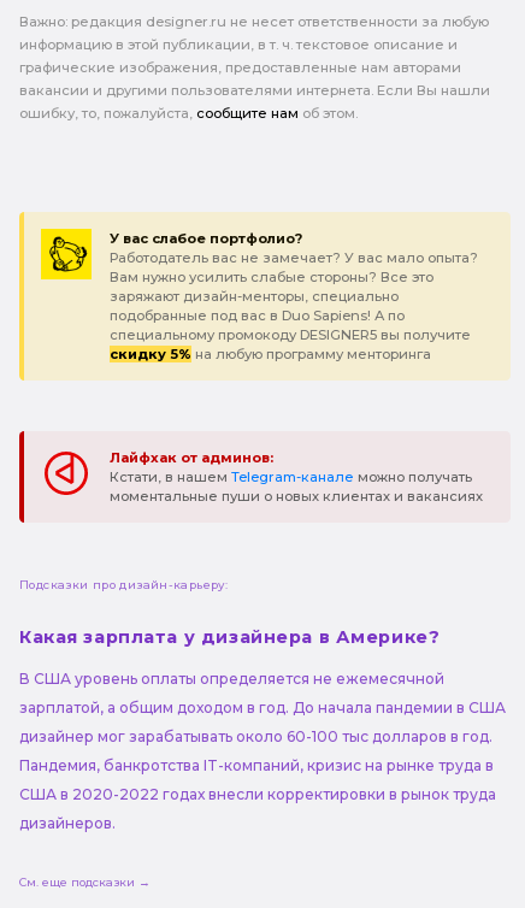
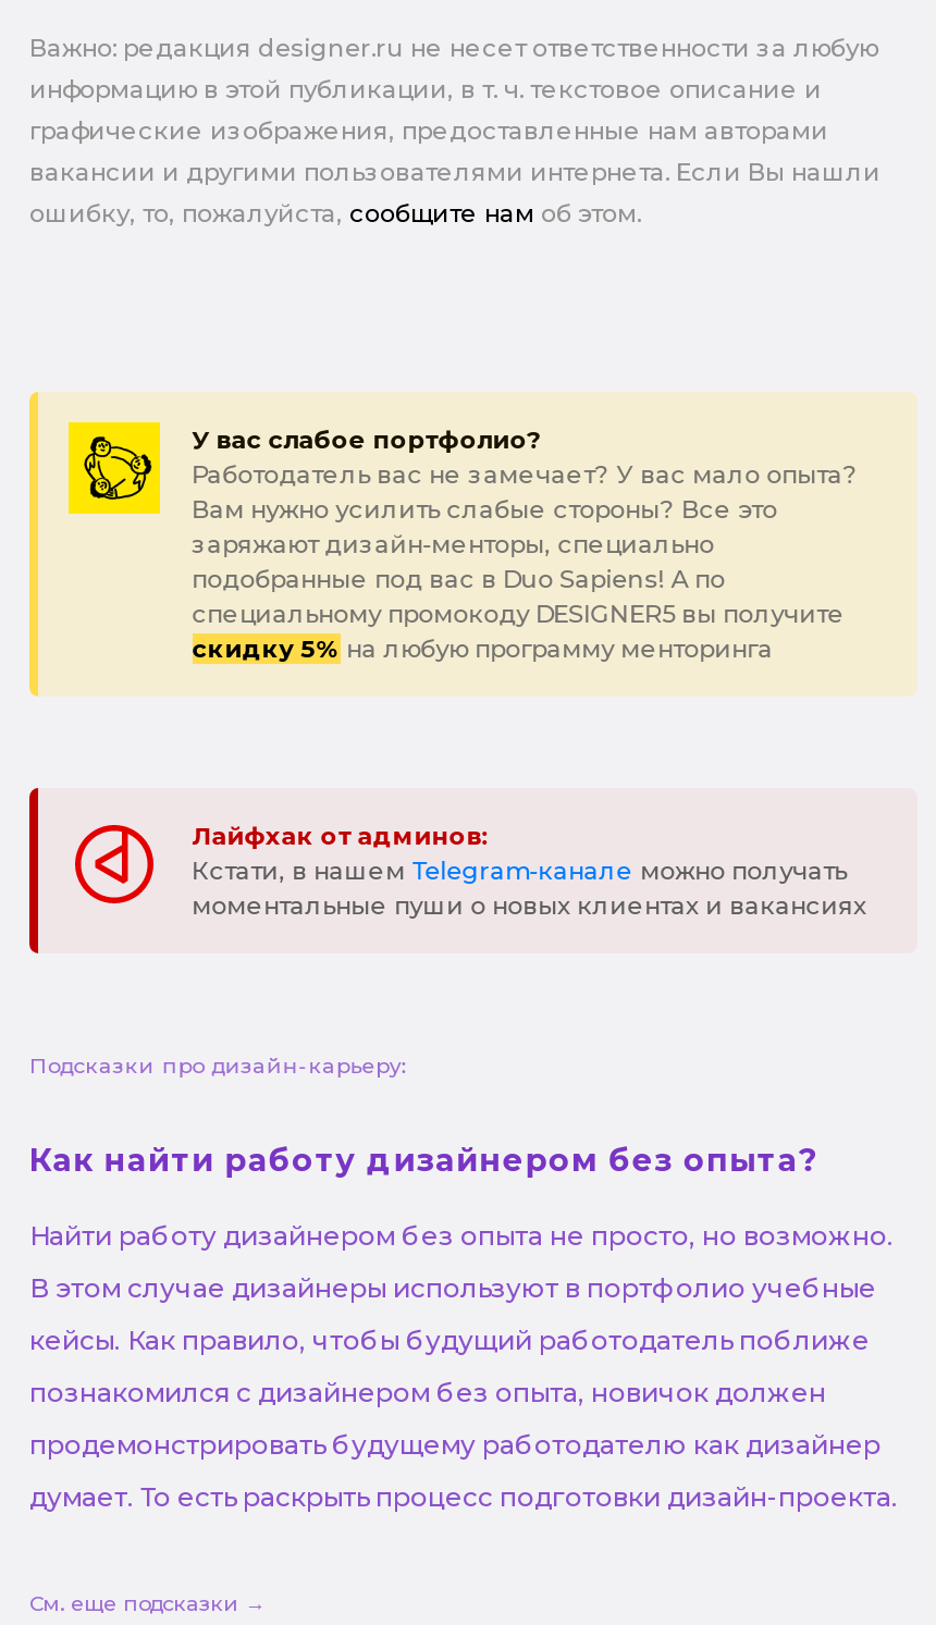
[19,626,440,648] Какая зарплата у дизайнера в Америке? -> [29,1141,819,1180] Как найти работу дизайнером без опыта?
[19,669,444,687] В США уровень оплаты определяется не ежемесячной -> [29,1218,894,1251] Найти работу дизайнером без опыта не просто, но возможно.
[19,698,506,716] зарплатой, а общим доходом в год. До начала пандемии в США -> [29,1271,876,1303] В этом случае дизайнеры используют в портфолио учебные
[19,727,492,745] дизайнер мог зарабатывать около 60-100 тыс долларов в год. -> [29,1323,870,1356] кейсы. Как правило, чтобы будущий работодатель поближе
[19,756,494,774] Пандемия, банкротства IT-компаний, кризис на рынке труда в -> [29,1375,826,1408] познакомился с дизайнером без опыта, новичок должен
[19,785,496,803] США в 2020-2022 годах внесли корректировки в рынок труда -> [29,1427,880,1460] продемонстрировать будущему работодателю как дизайнер
[19,814,116,832] дизайнеров. -> [29,1480,898,1512] думает. То есть раскрыть процесс подготовки дизайн-проекта.

